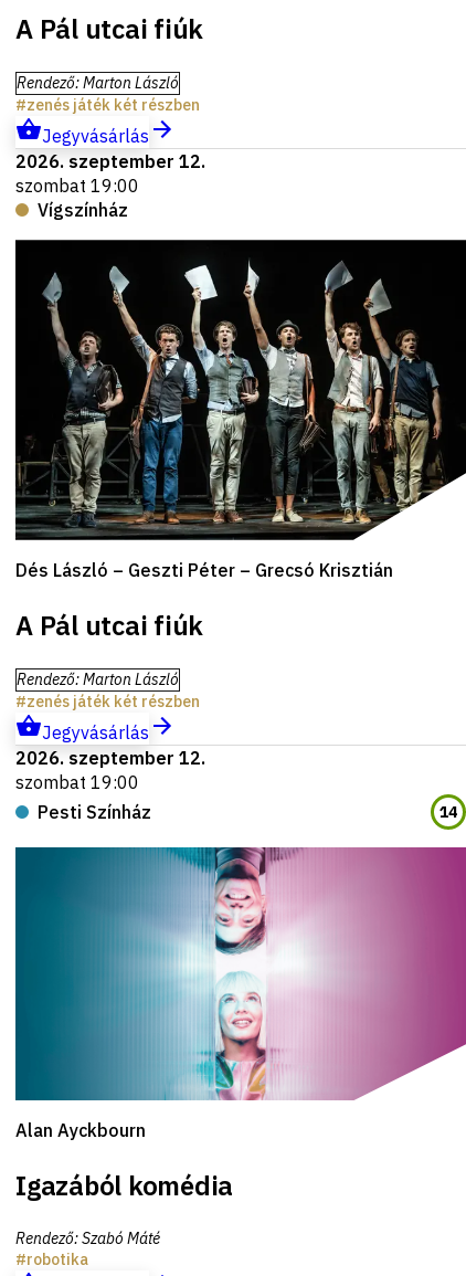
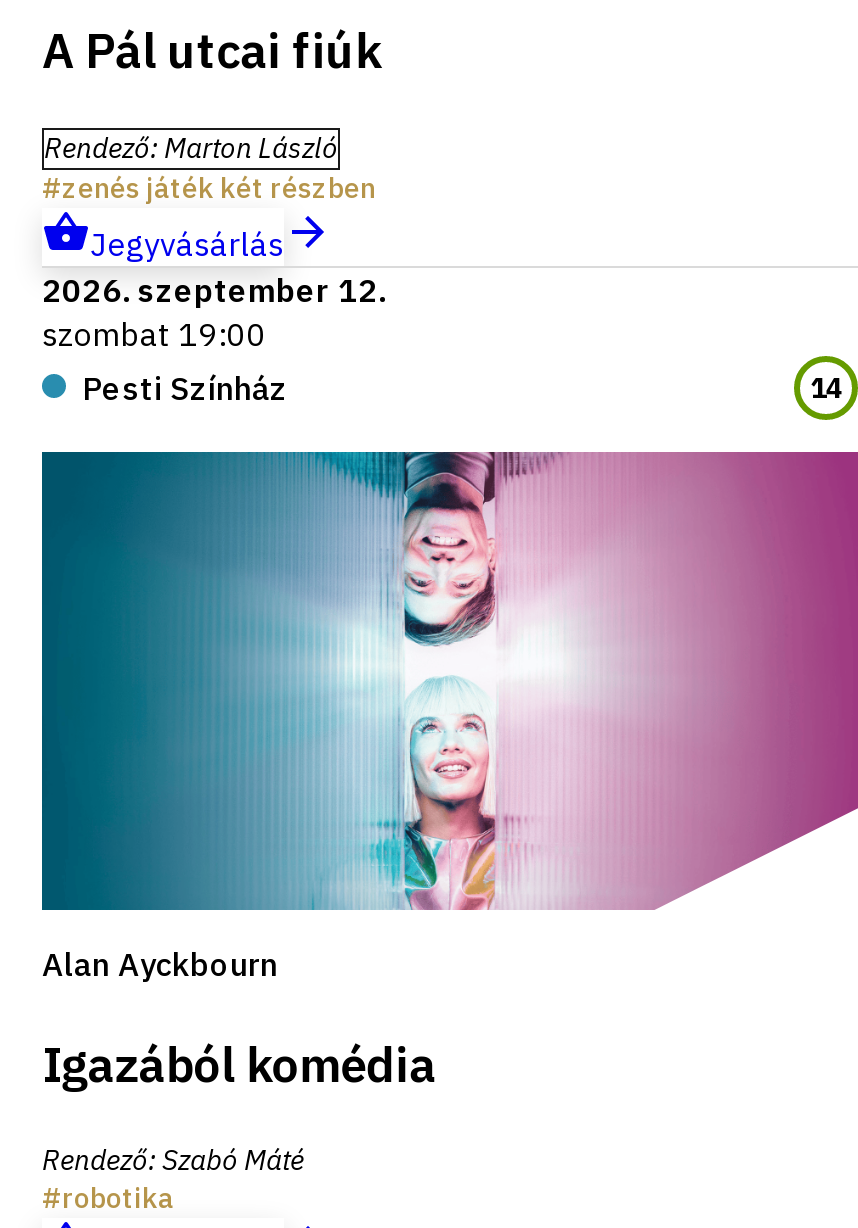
[38,199,128,221] Vígszínház -> none
[14,239,463,793] [image] | Dés László – Geszti Péter – Grecsó Krisztián | A Pál utcai fiúk | Rendező:Marton László | zenés játék két részben | Jegyvásárlás | 2026. szeptember 12. | szombat 19:00 -> none

